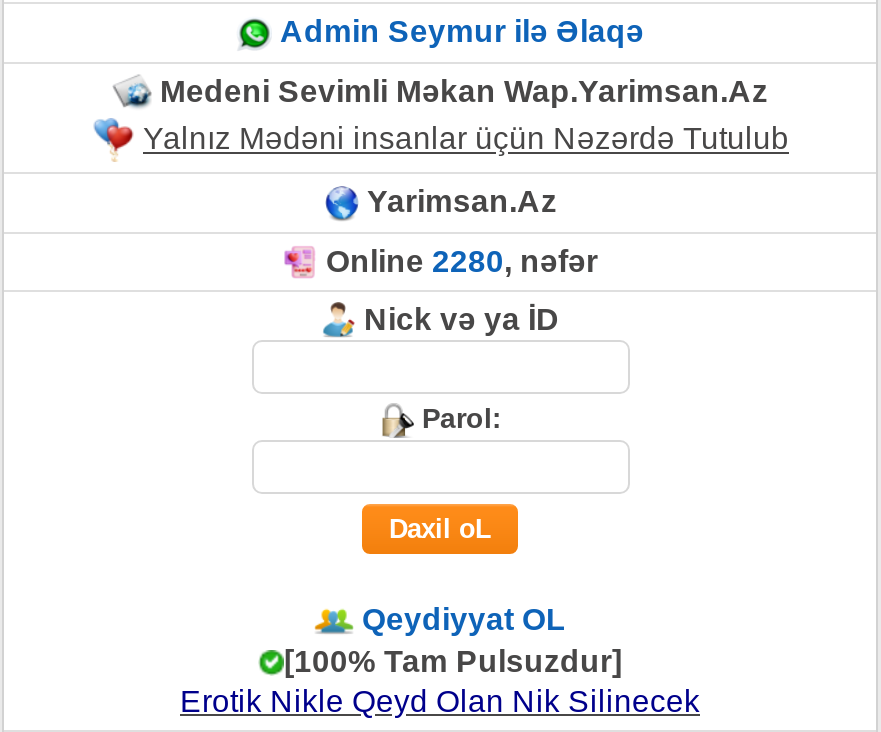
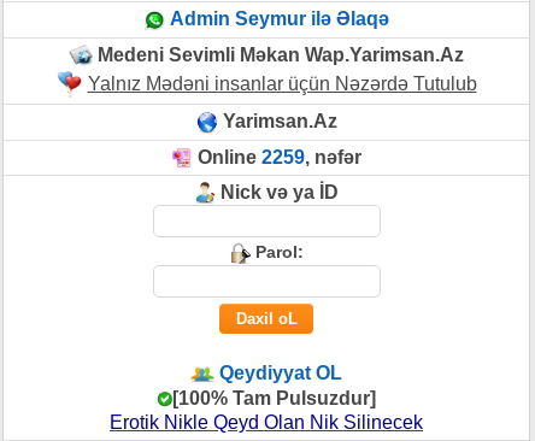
[326,243,598,277] Online 2280, nəfər -> [198,147,361,167] Online 2259, nəfər

